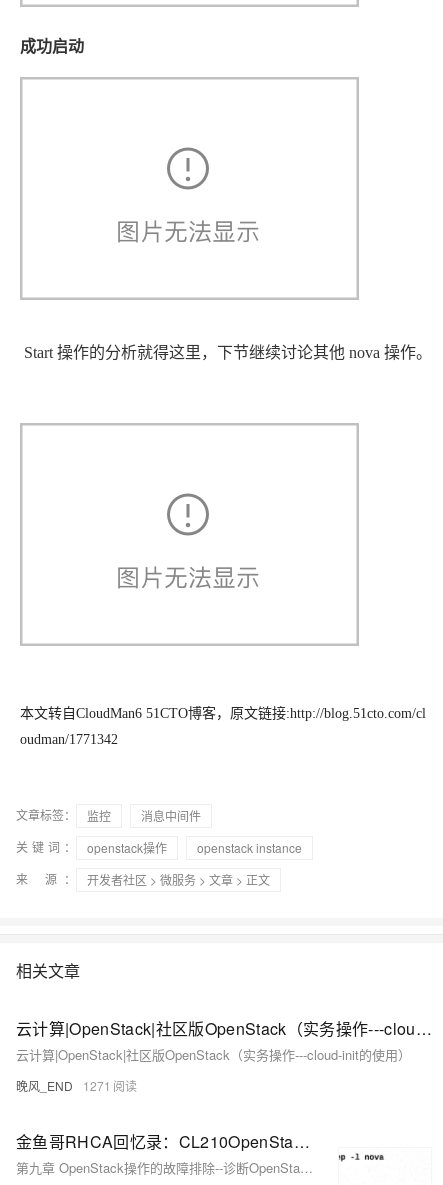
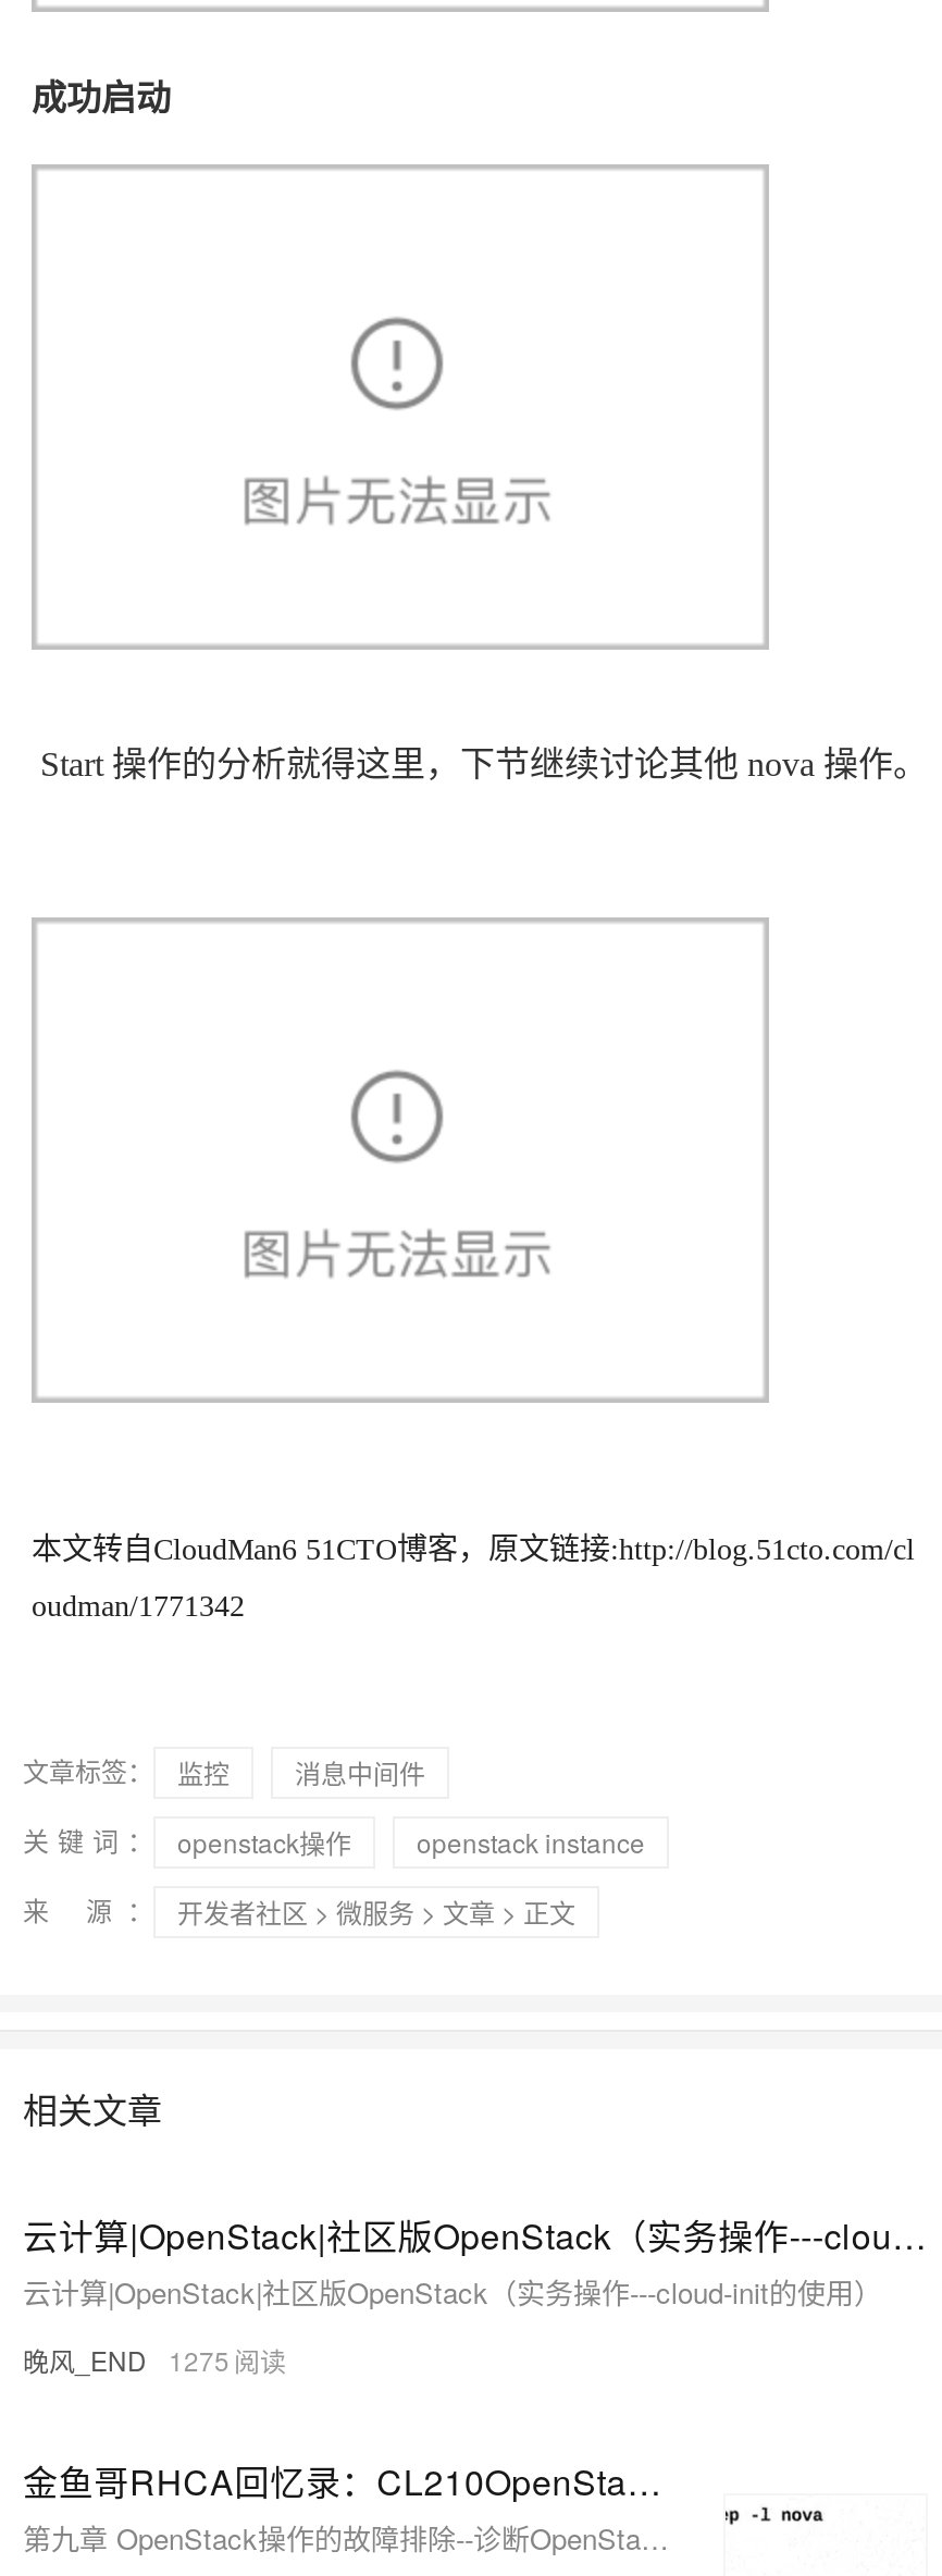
[16,1077,111,1094] 晚风_END 1271 -> [23,2341,230,2378] 晚风_END 1275

